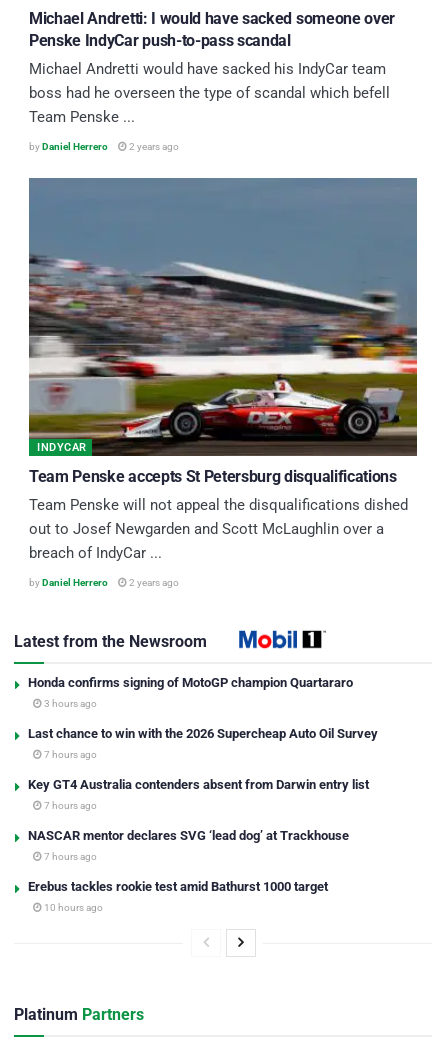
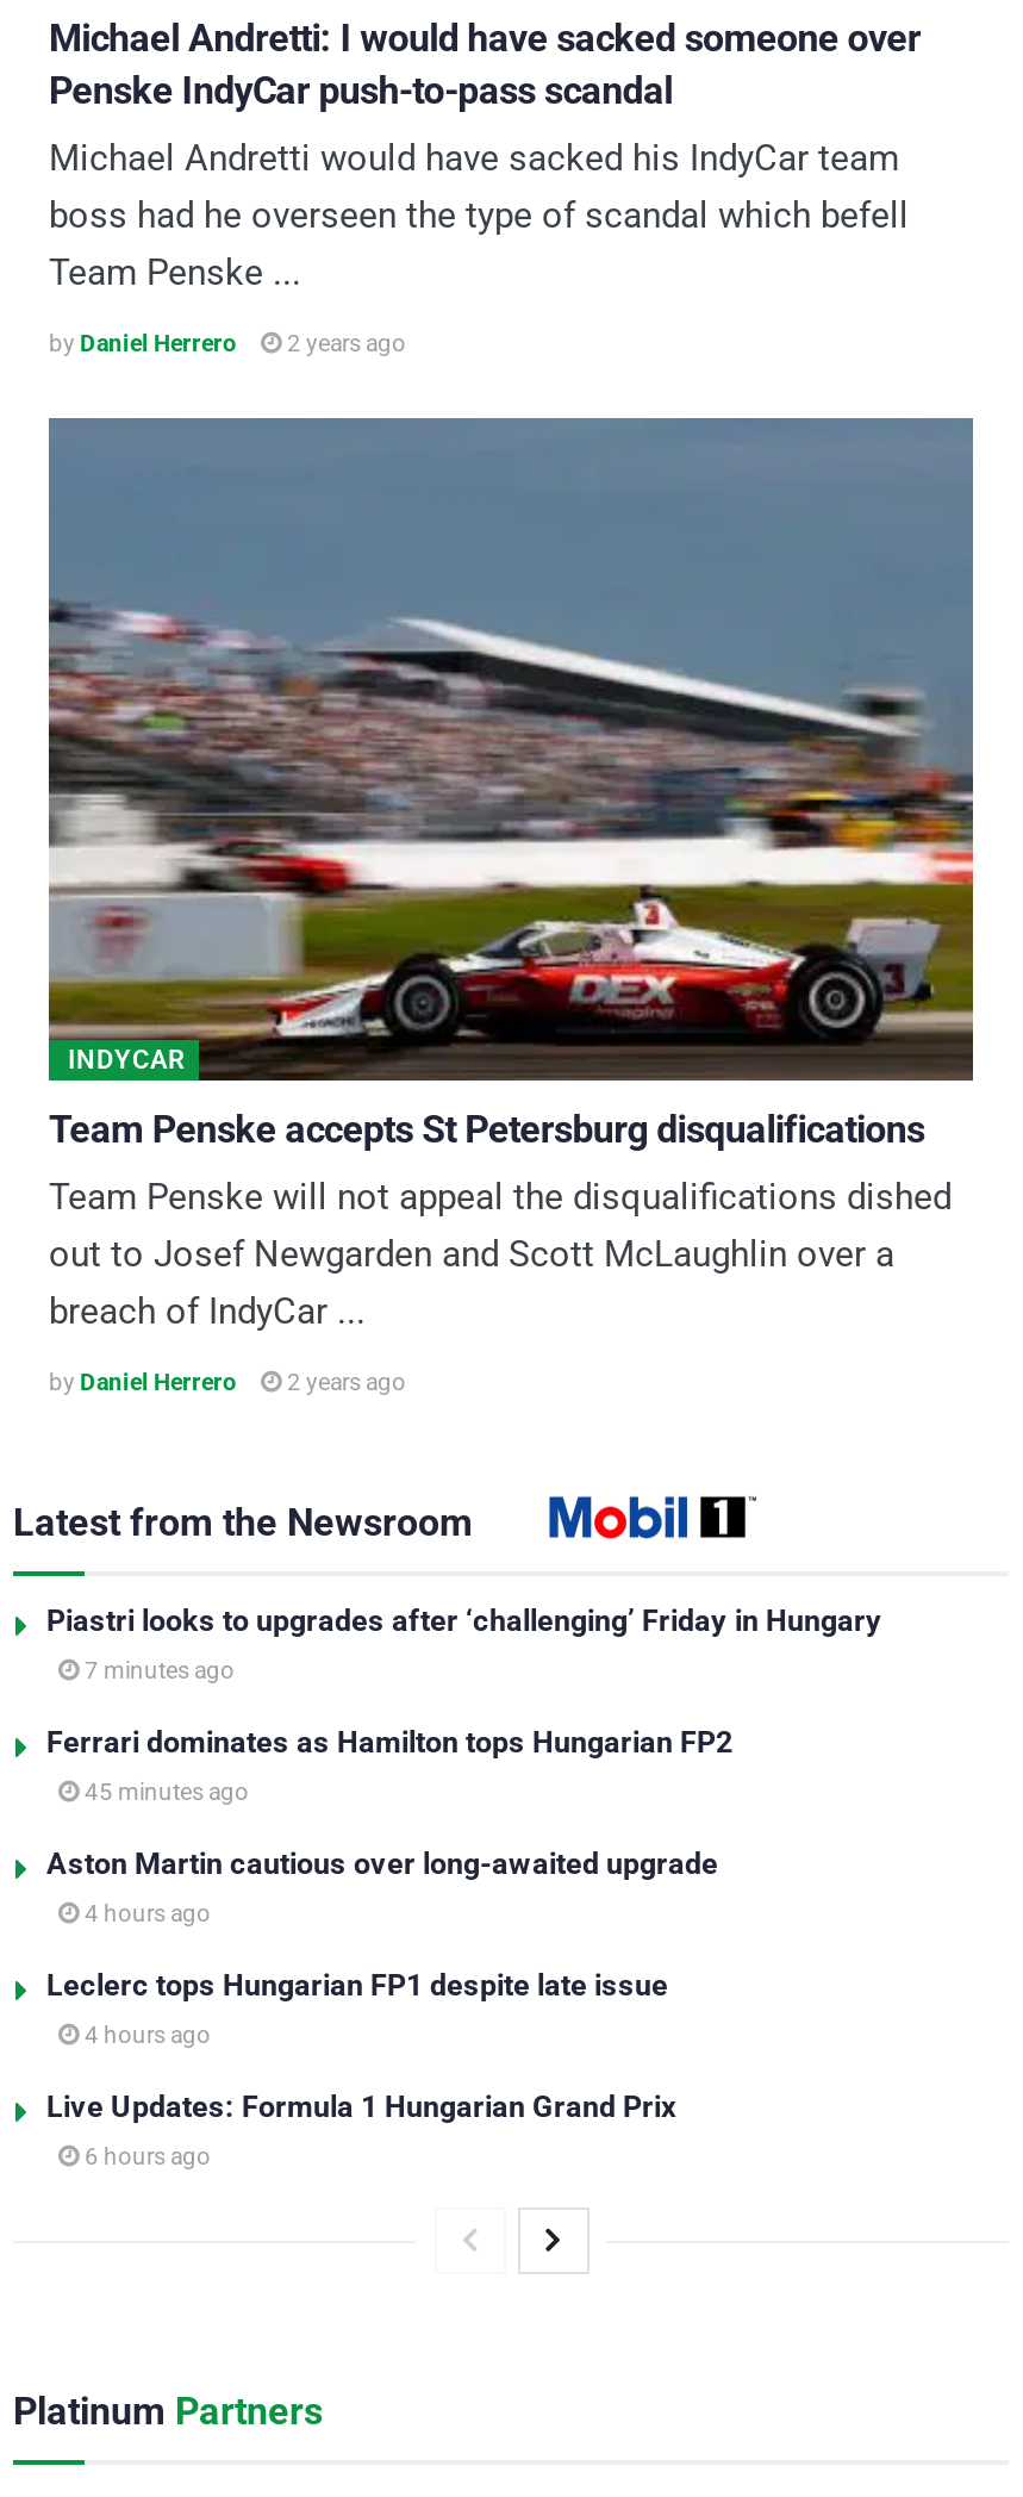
[28,675,353,690] Honda confirms signing of MotoGP champion Quartararo -> [46,1602,882,1637] Piastri looks to upgrades after ‘challenging’ Friday in Hungary
[42,698,97,709] 3 hours ago -> [80,1656,235,1683] 7 minutes ago
[28,726,378,741] Last chance to win with the 2026 Supercheap Auto Oil Survey -> [46,1723,732,1759] Ferrari dominates as Hamilton tops Hungarian FP2
[42,749,97,760] 7 hours ago -> [80,1778,249,1804] 45 minutes ago
[28,777,369,792] Key GT4 Australia contenders absent from Darwin entry list -> [46,1845,718,1880] Aston Martin cautious over long-awaited upgrade
[42,800,97,811] 7 hours ago -> [80,1899,211,1926] 4 hours ago
[28,828,349,843] NASCAR mentor declares SVG ‘lead dog’ at Trackhouse -> [46,1966,668,2002] Leclerc tops Hungarian FP1 despite late issue
[42,851,97,862] 7 hours ago -> [80,2021,211,2047] 4 hours ago
[28,879,328,894] Erebus tackles rookie test amid Bathurst 1000 target -> [46,2088,678,2123] Live Updates: Formula 1 Hungarian Grand Prix
[42,902,103,913] 10 hours ago -> [80,2142,211,2169] 6 hours ago

